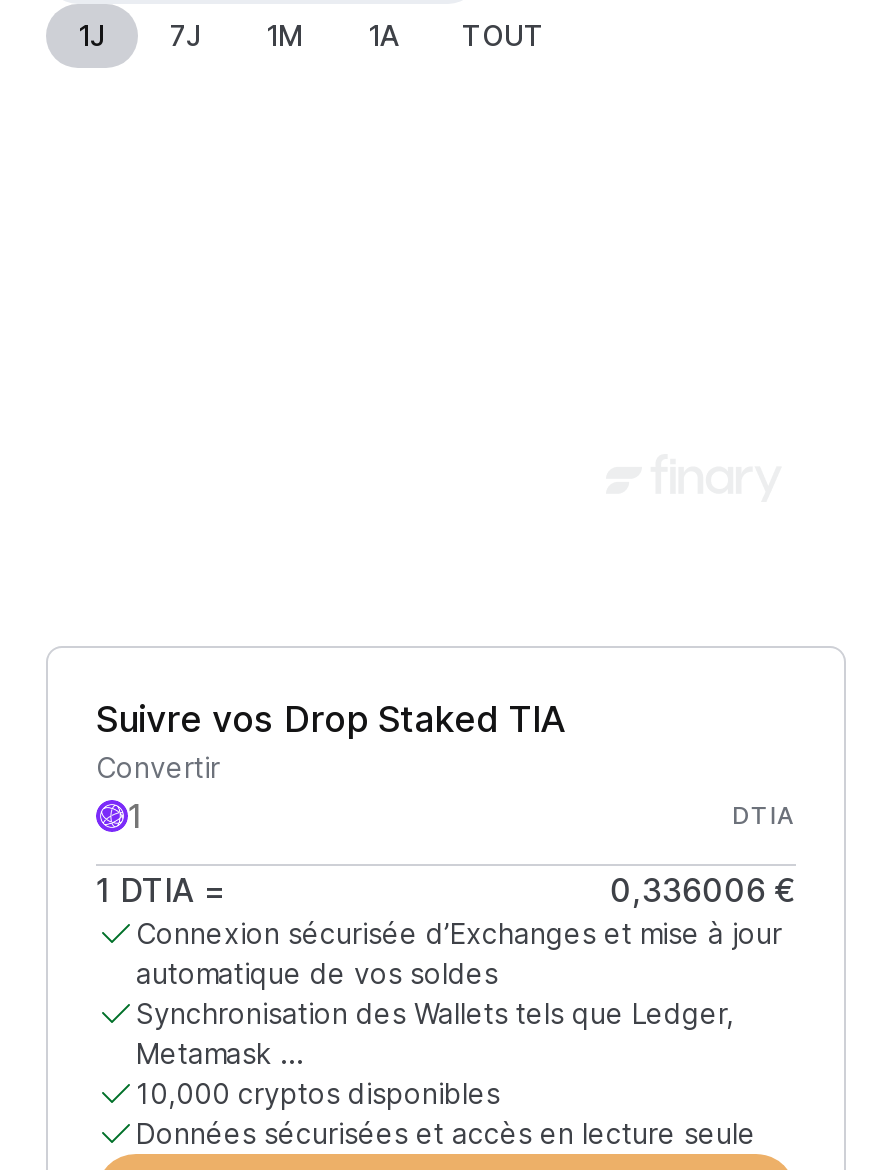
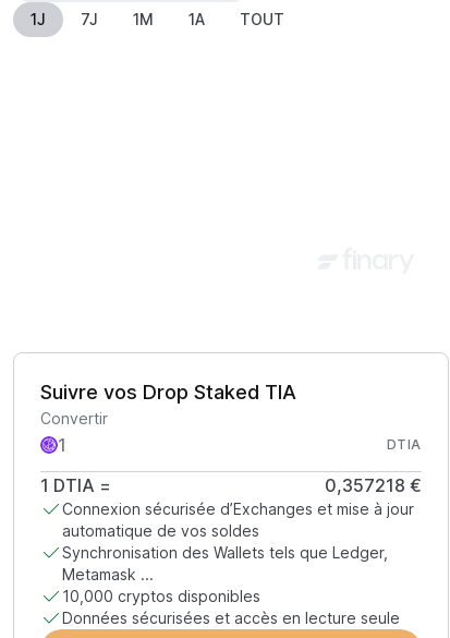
[610,870,796,910] 0,336006 € -> [325,474,422,496] 0,357218 €

